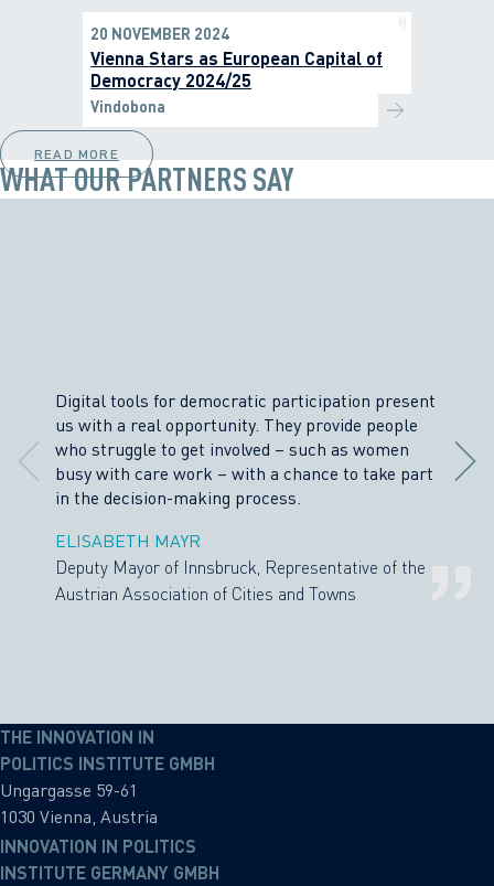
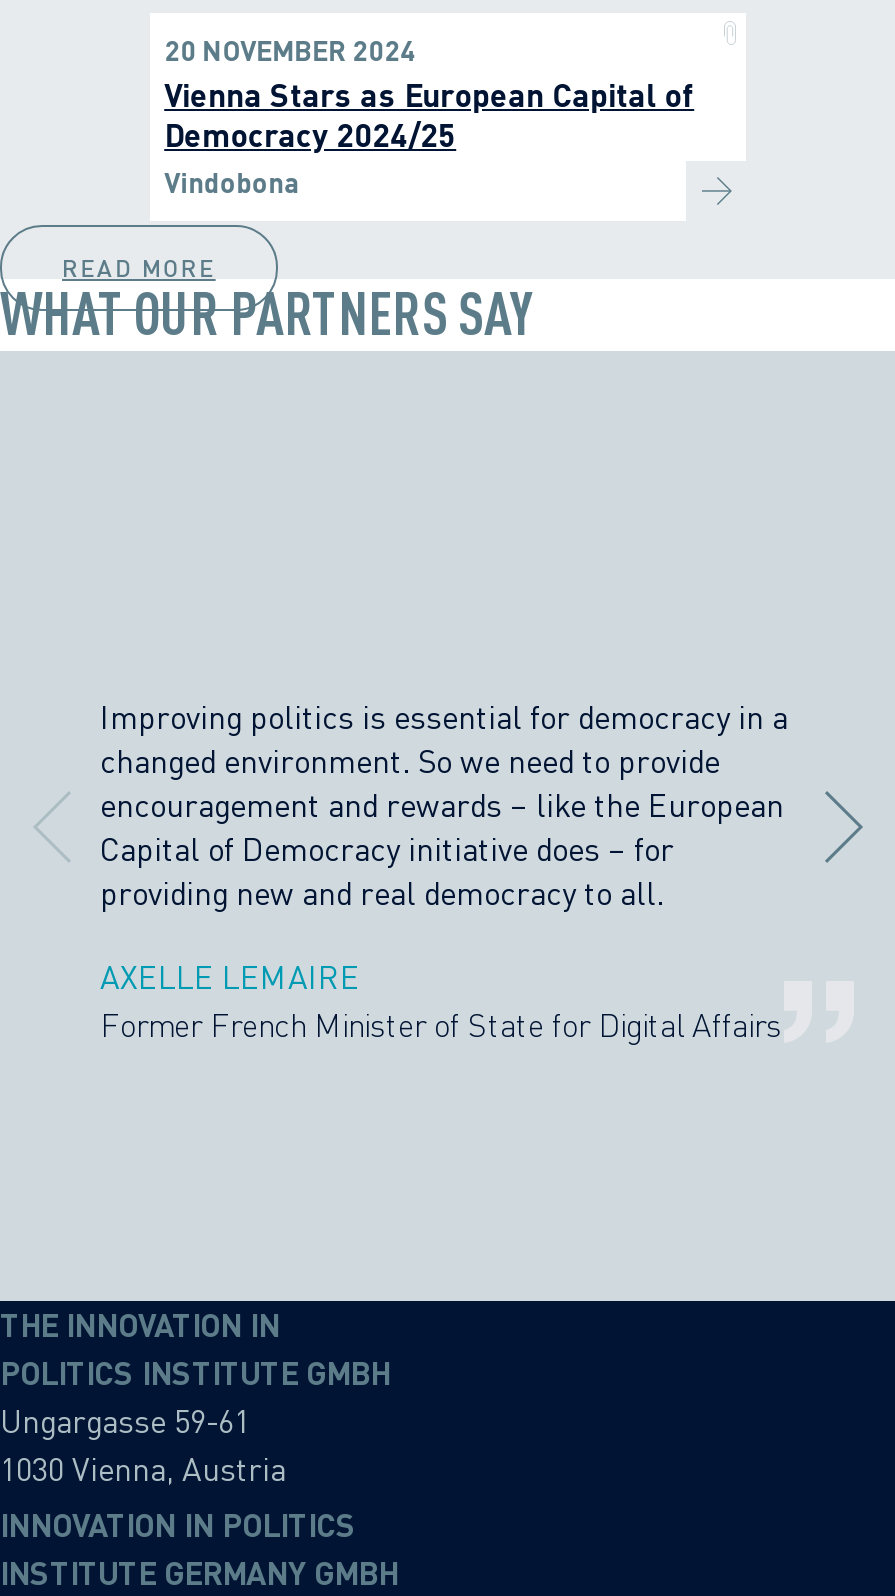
[55,390,436,509] Digital tools for democratic participation present | us with a real opportunity. They provide people | who struggle to get involved – such as women | busy with care work – with a chance to take part | in the decision-making process. -> [100,697,788,913] Improving politics is essential for democracy in a | changed environment. So we need to provide | encouragement and rewards – like the European | Capital of Democracy initiative does – for | providing new and real democracy to all.
[55,530,426,605] ELISABETH MAYR | Deputy Mayor of Innsbruck, Representative of the | Austrian Association of Cities and Towns -> [100,958,782,1046] AXELLE LEMAIRE | Former French Minister of State for Digital Affairs

